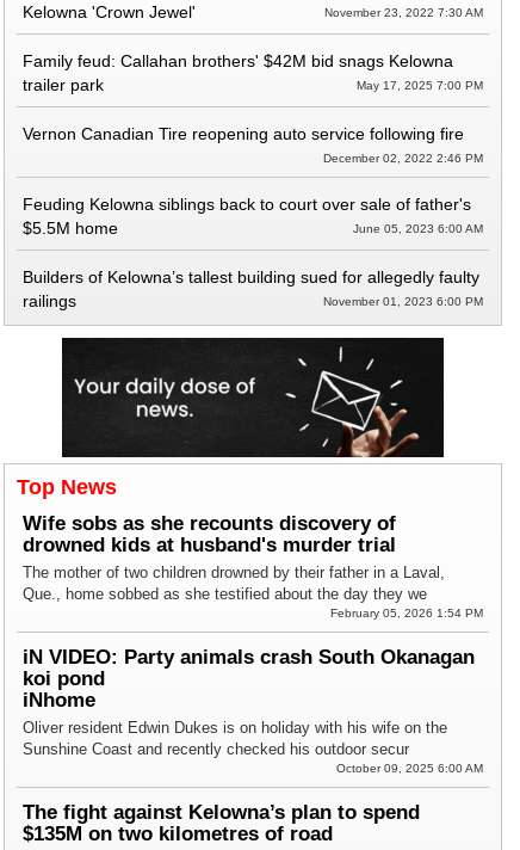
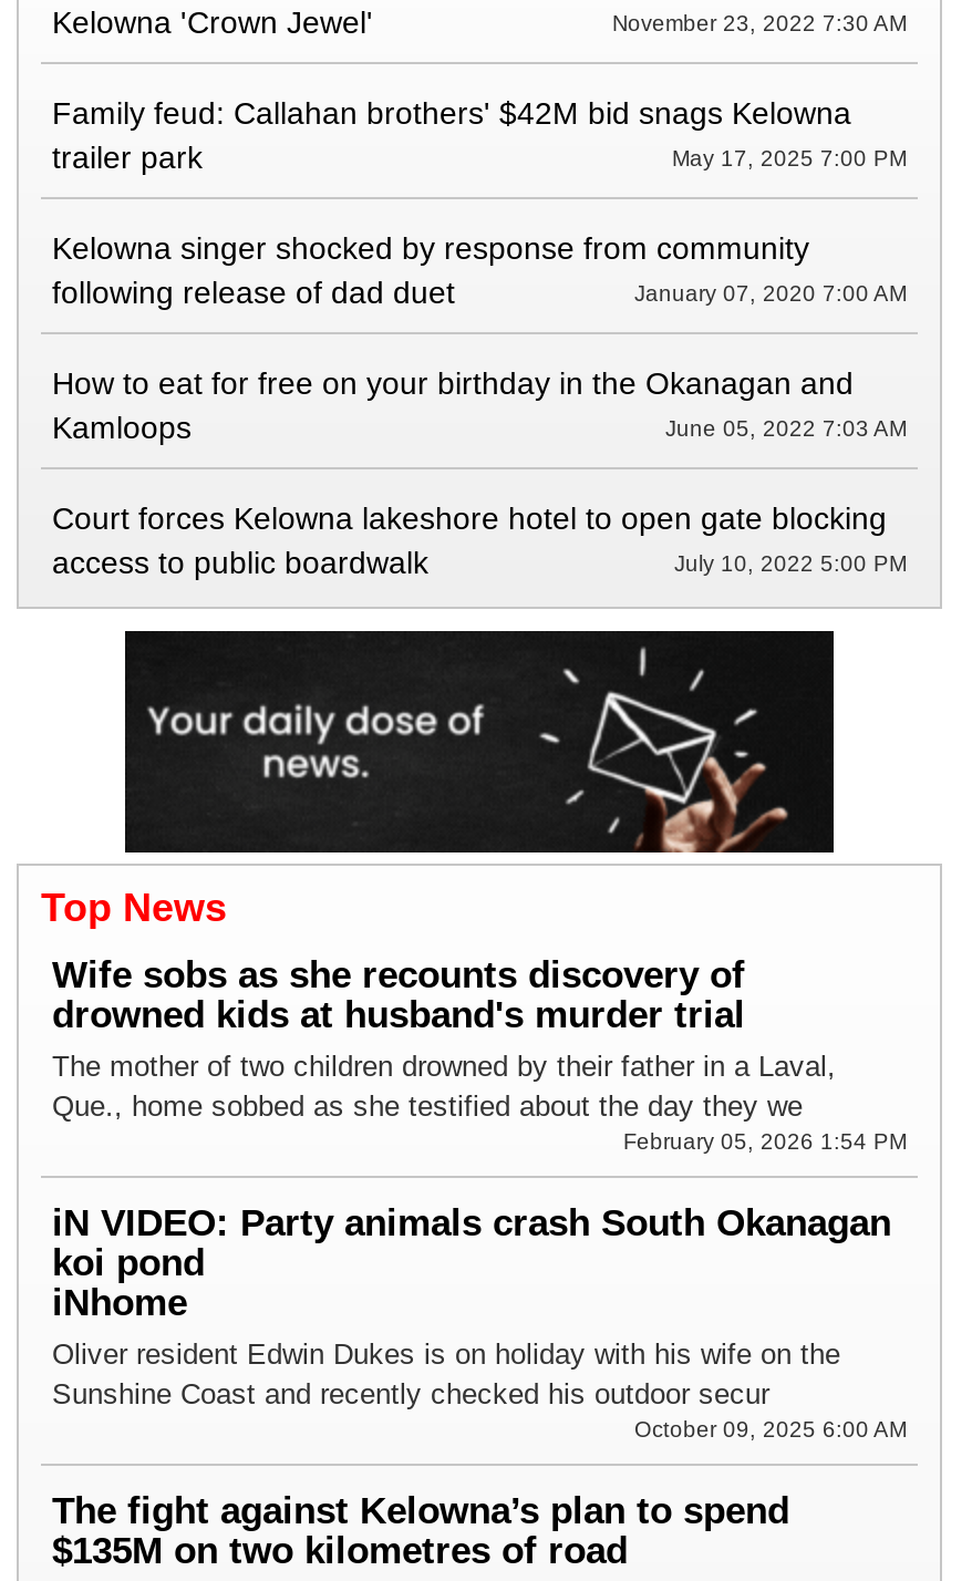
[23,124,483,165] Vernon Canadian Tire reopening auto service following fire | December 02, 2022 2:46 PM -> [52,230,907,310] Kelowna singer shocked by response from community | following release of dad duet | January 07, 2020 7:00 AM
[23,195,483,238] Feuding Kelowna siblings back to court over sale of father's | $5.5M home | June 05, 2023 6:00 AM -> [52,365,907,445] How to eat for free on your birthday in the Okanagan and | Kamloops | June 05, 2022 7:03 AM
[23,267,483,310] Builders of Kelowna’s tallest building sued for allegedly faulty | railings | November 01, 2023 6:00 PM -> [52,500,907,580] Court forces Kelowna lakeshore hotel to open gate blocking | access to public boardwalk | July 10, 2022 5:00 PM

